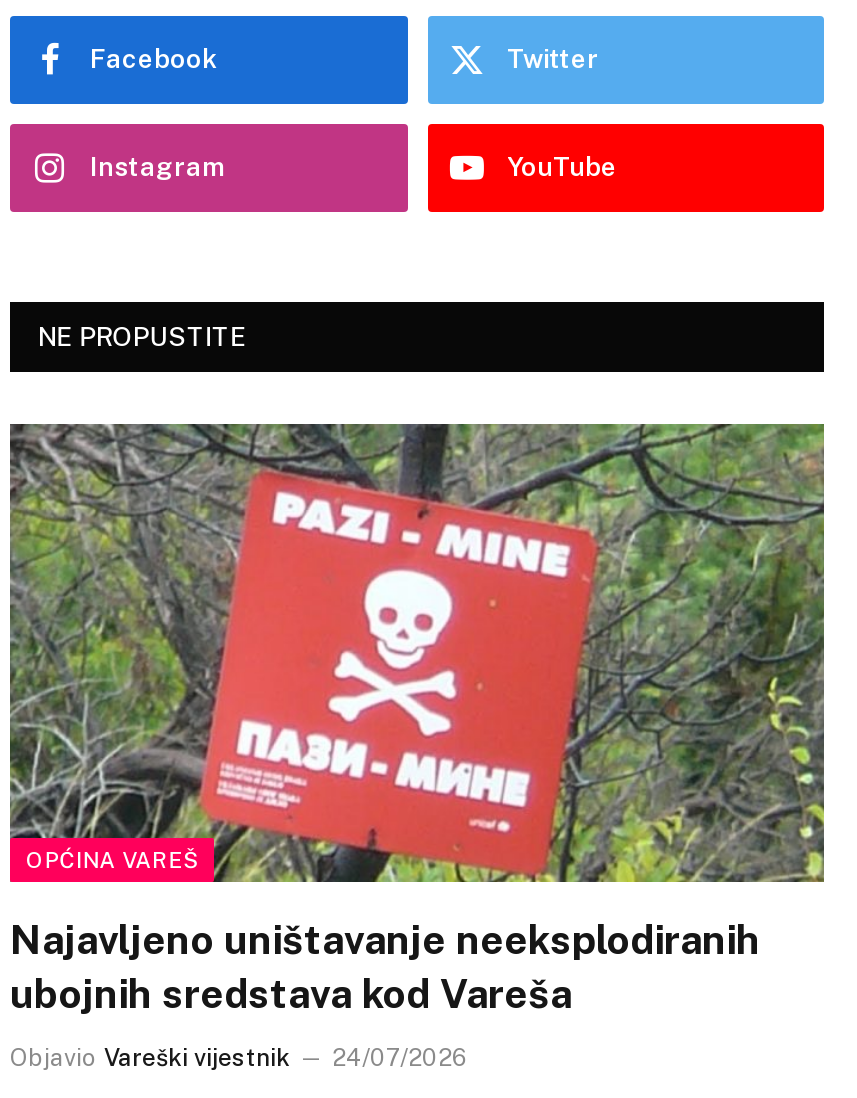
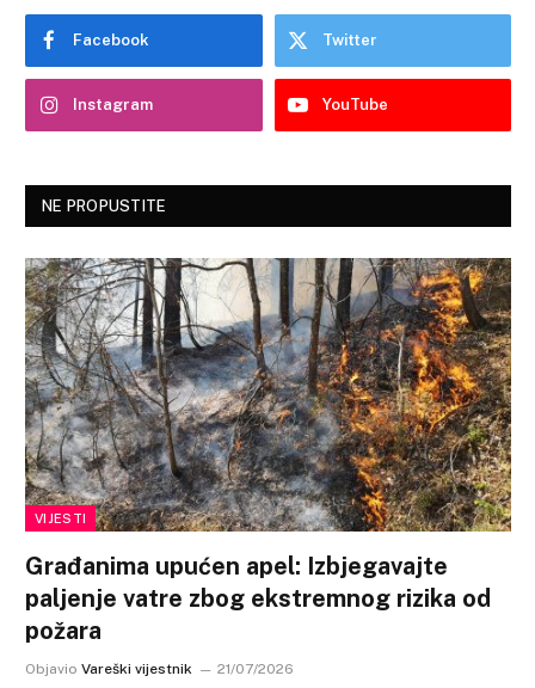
[10,422,826,882] [image] | OPĆINA VAREŠ -> [25,257,512,533] [image] | VIJESTI
[10,916,760,1018] Najavljeno uništavanje neeksplodiranih | ubojnih sredstava kod Vareša -> [25,552,491,645] Građanima upućen apel: Izbjegavajte | paljenje vatre zbog ekstremnog rizika od | požara
[10,1044,468,1072] Objavio Vareški vijestnik 24/07/2026 -> [25,661,294,677] Objavio Vareški vijestnik 21/07/2026

